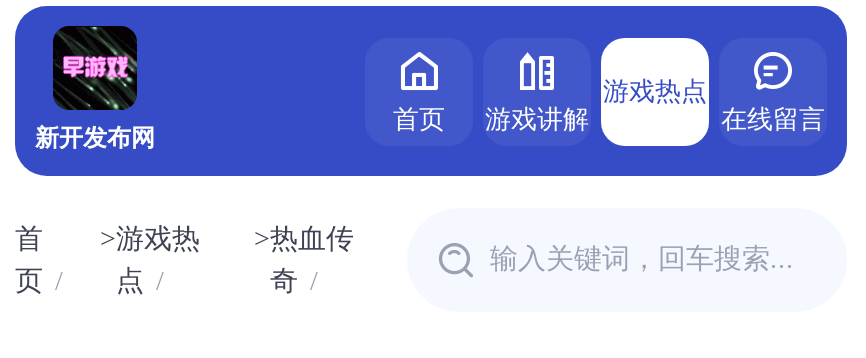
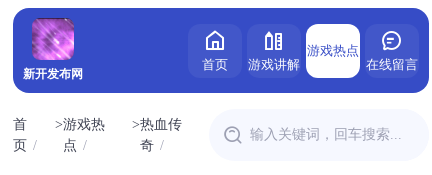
[51,24,139,112] [image] -> [31,18,75,61] [image]

